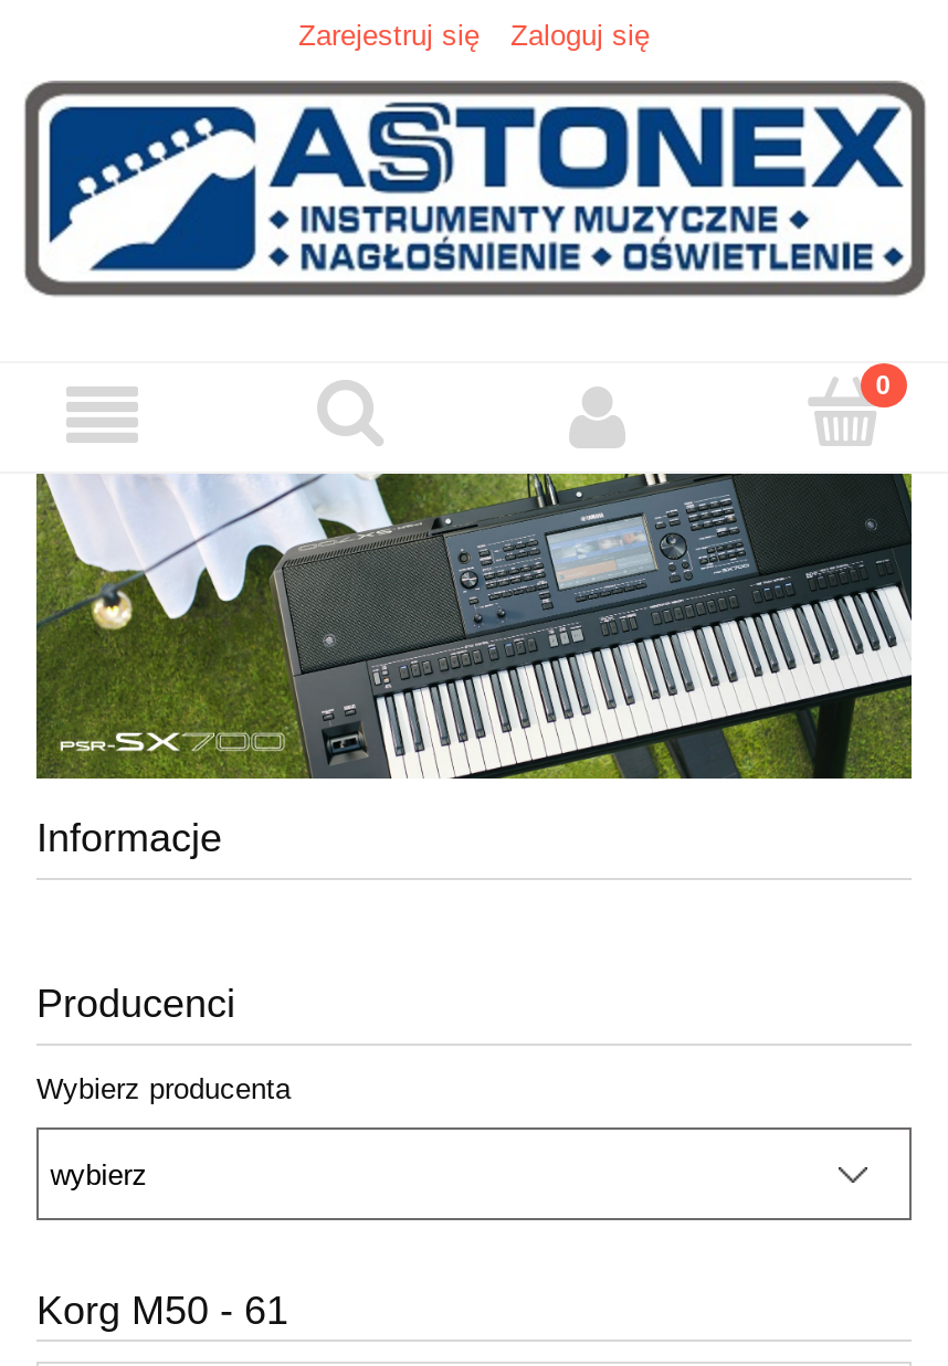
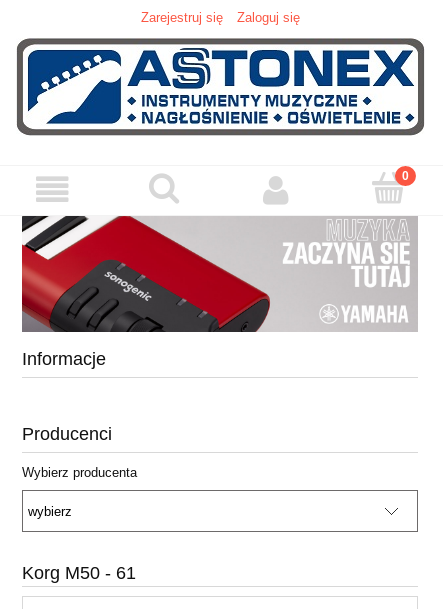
[34,472,912,781] [image] -> [21,215,417,333] [image]

